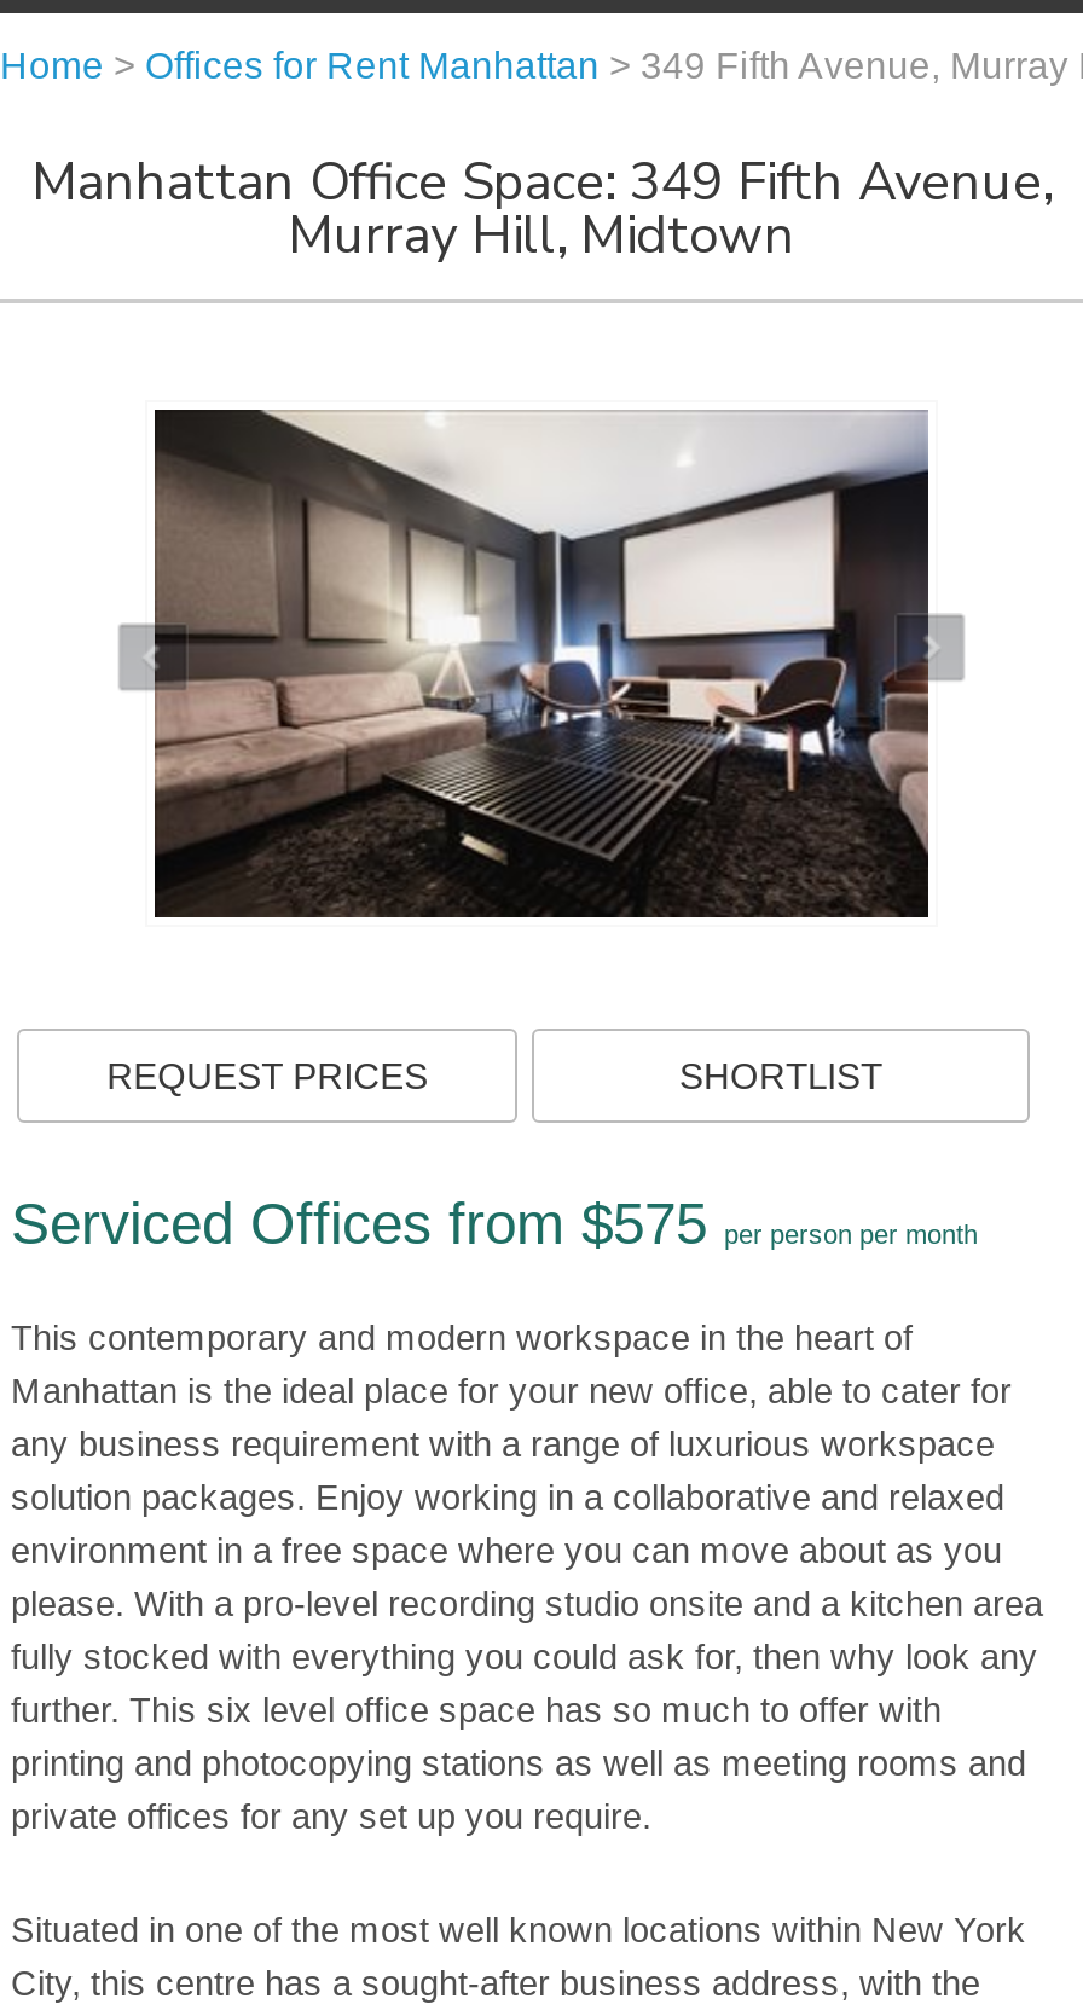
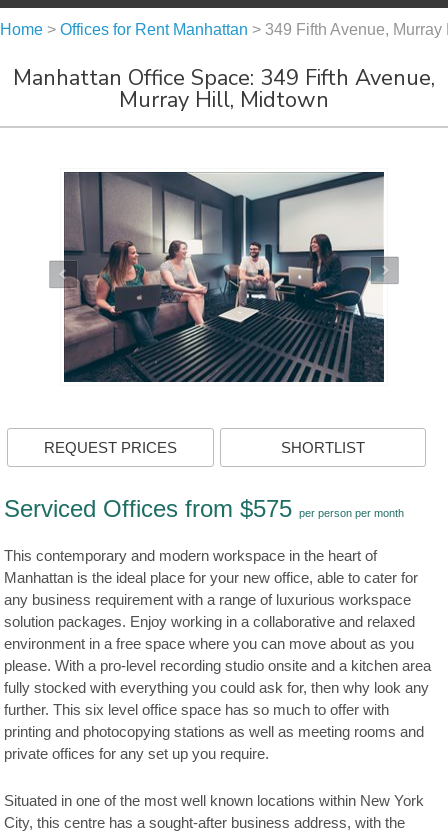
[155,410,931,917] [image] -> [64,171,385,383] [image]

